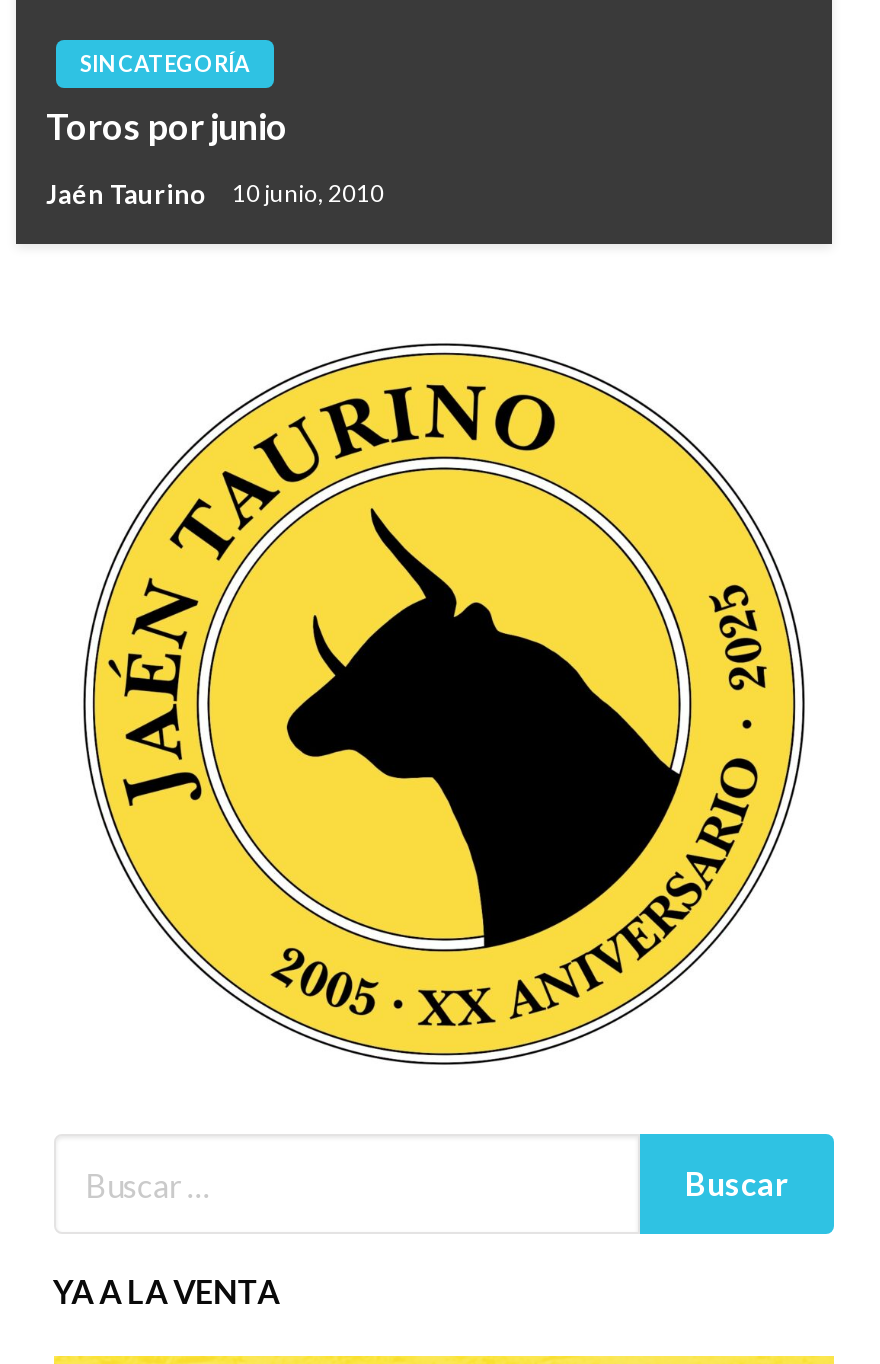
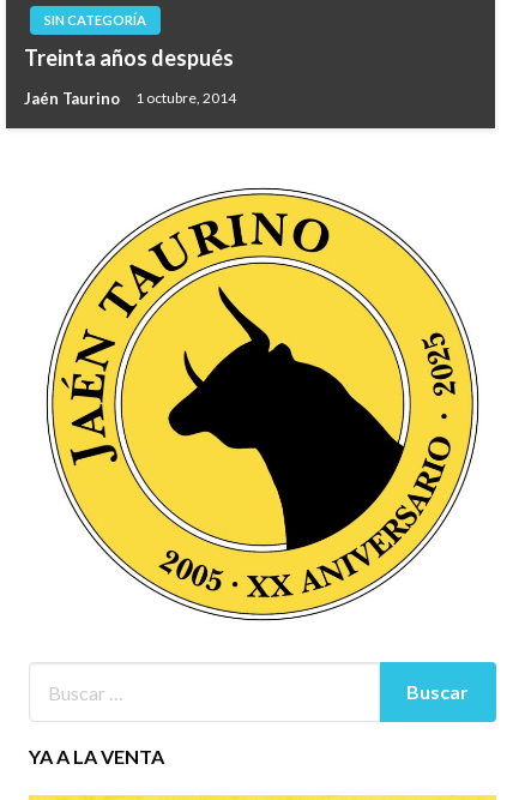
[46,104,288,148] Toros por junio -> [24,44,234,71] Treinta años después
[46,178,384,210] Jaén Taurino 10 junio, 2010 -> [24,89,236,108] Jaén Taurino 1 octubre, 2014

